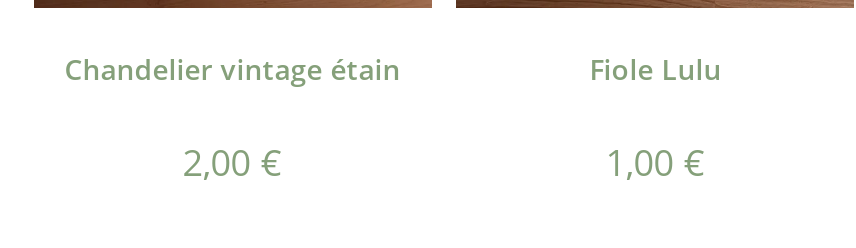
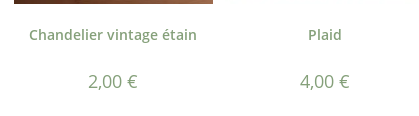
[590,50,722,88] Fiole Lulu -> [308,25,342,44] Plaid
[606,138,706,186] 1,00 € -> [300,69,350,93] 4,00 €

